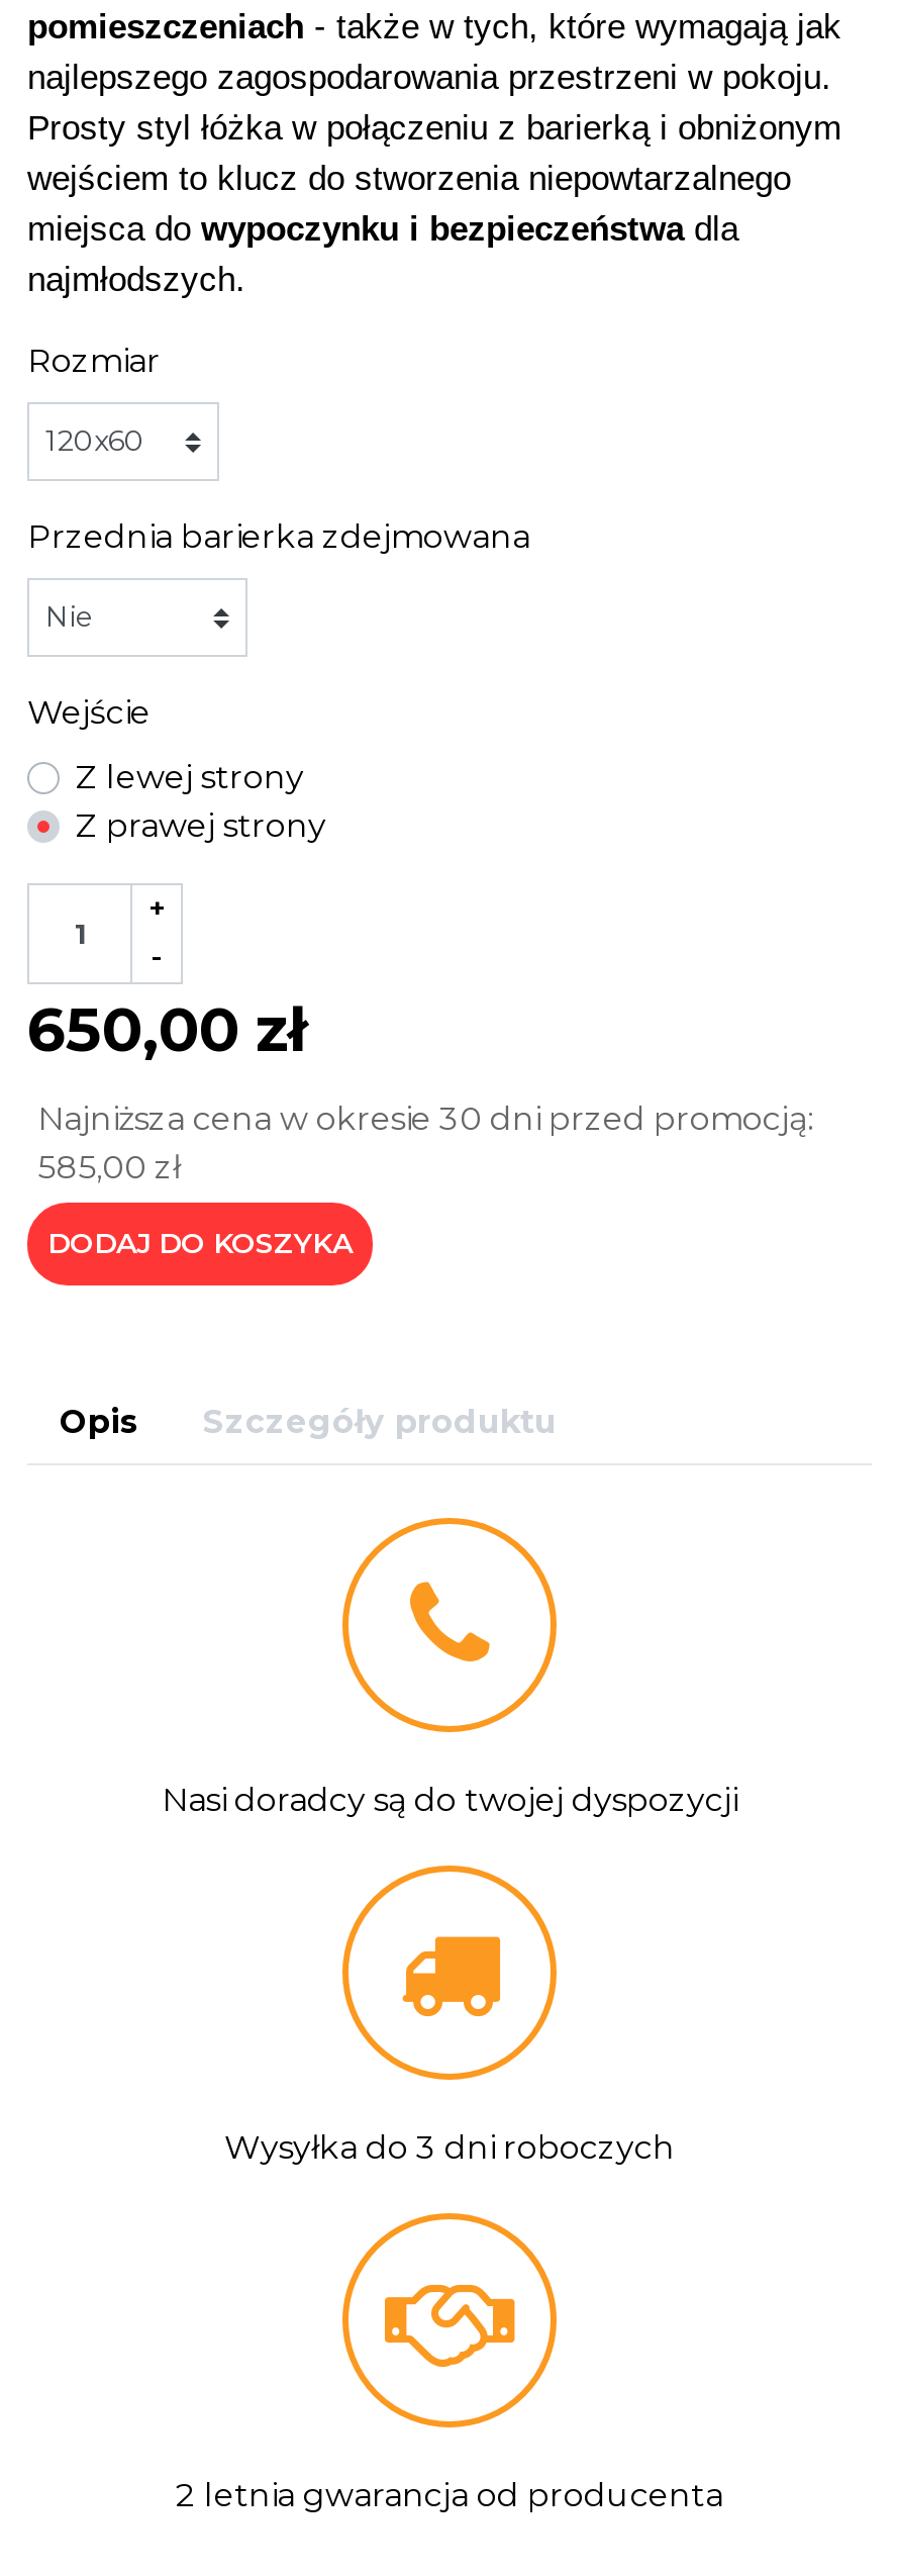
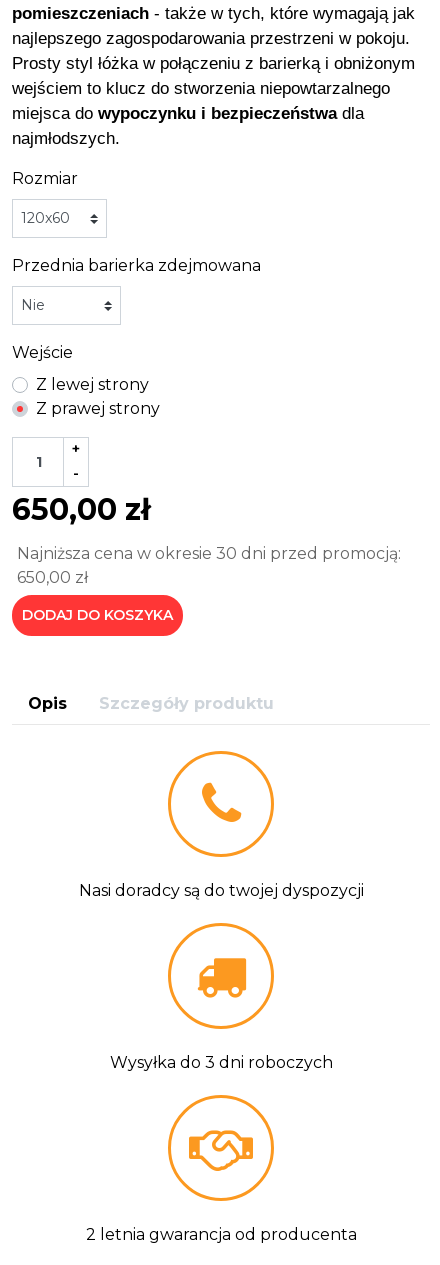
[37,1147,181,1185] 585,00 zł -> [17,567,88,586] 650,00 zł

